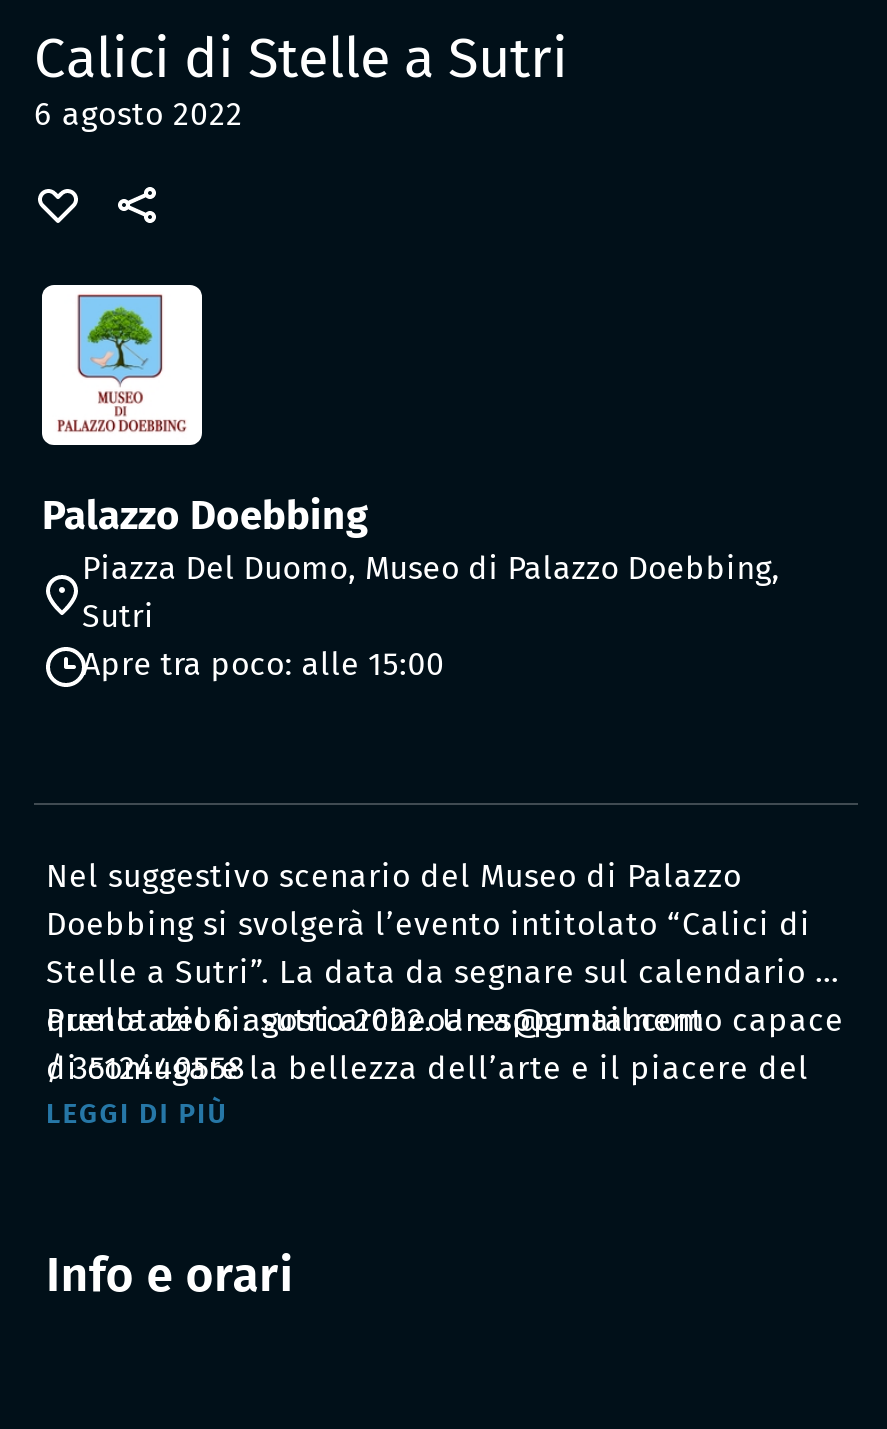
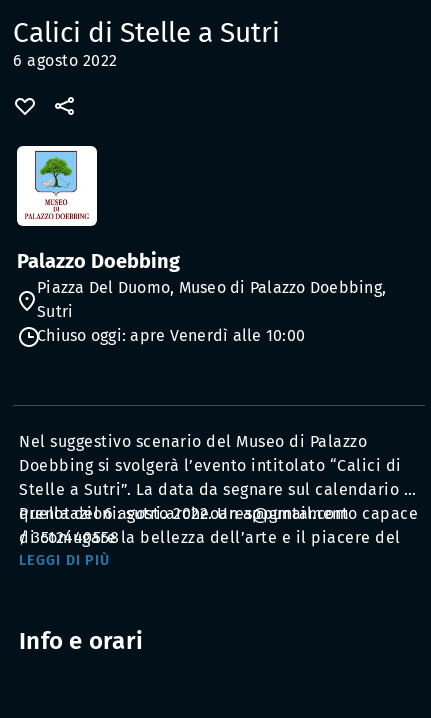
[82,645,444,683] Apre tra poco: alle 15:00 -> [37,326,305,345] Chiuso oggi: apre Venerdì alle 10:00

